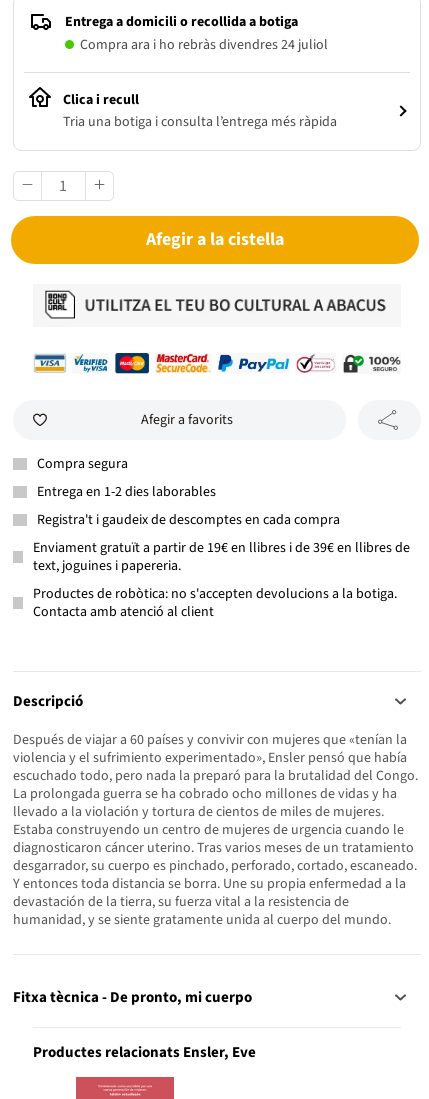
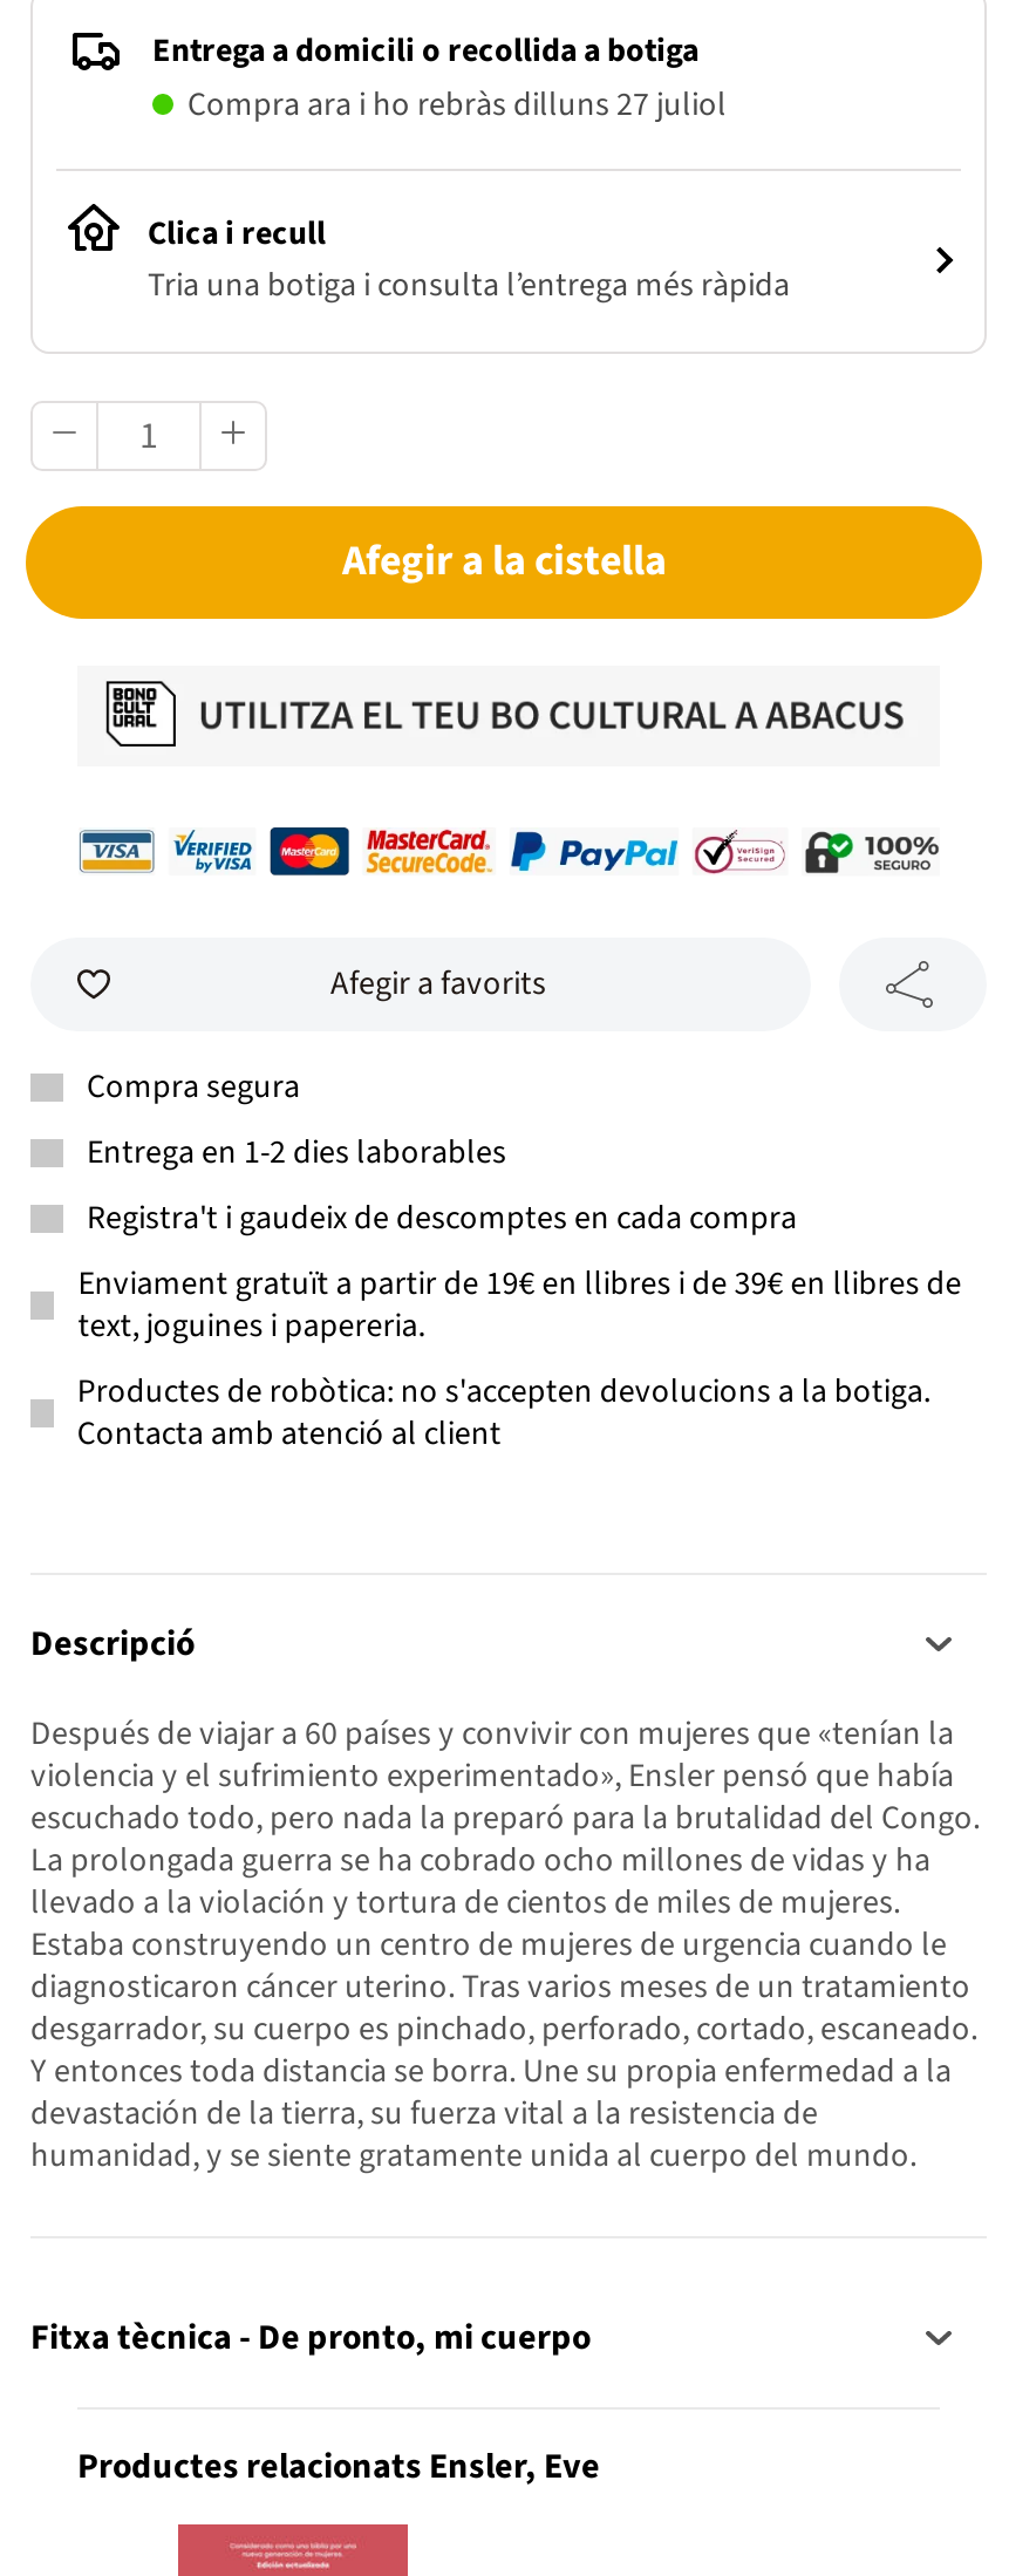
[80,35,328,55] Compra ara i ho rebràs divendres 24 juliol -> [188,82,727,129] Compra ara i ho rebràs dilluns 27 juliol

